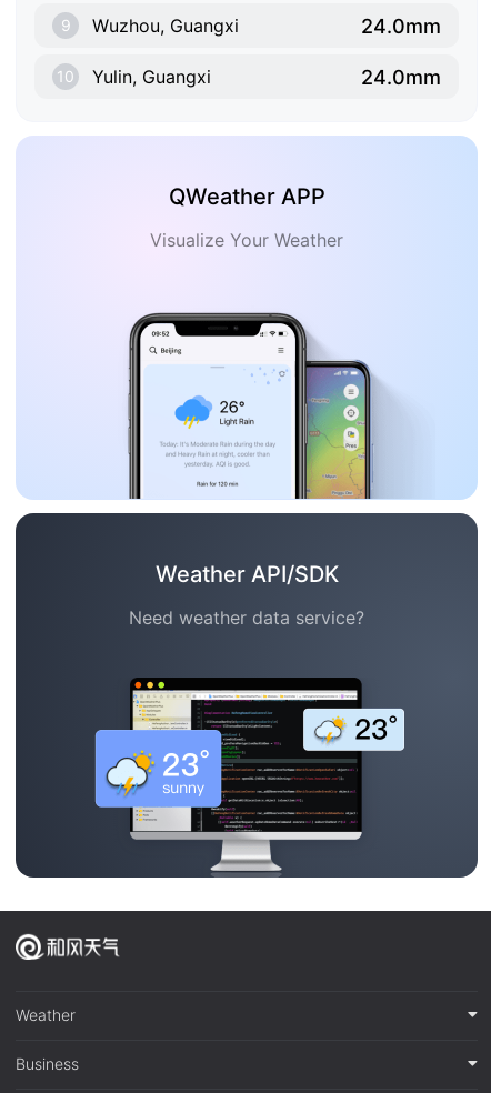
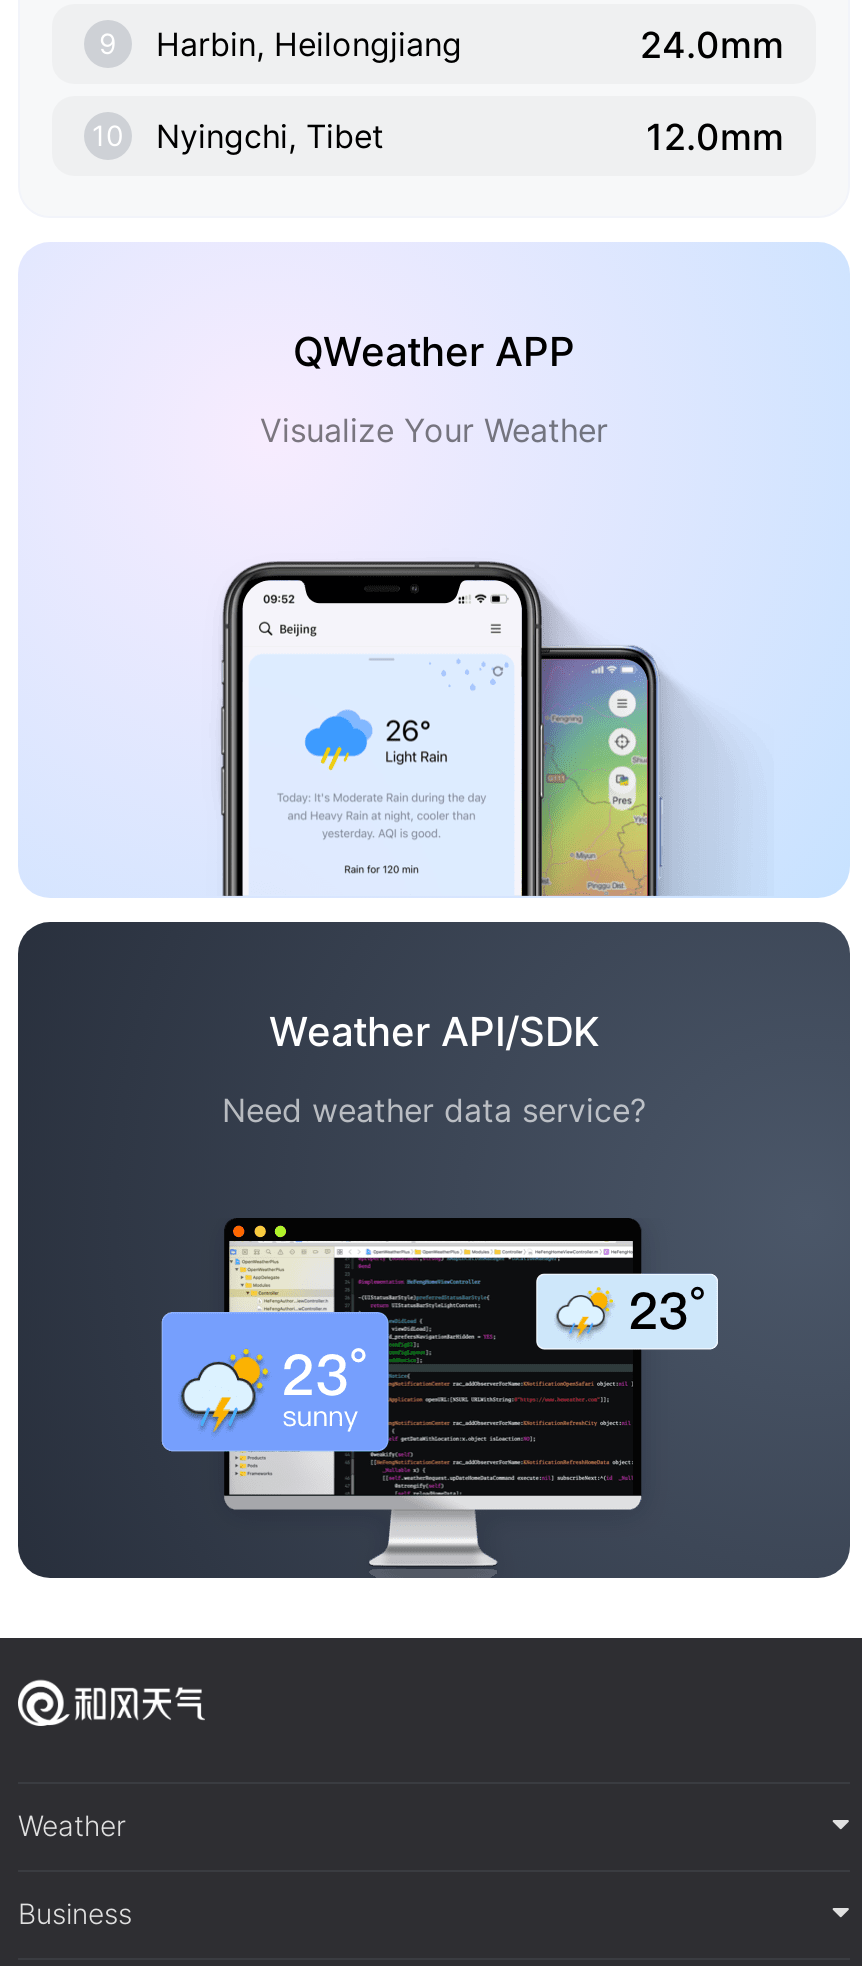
[92,15,239,37] Wuzhou, Guangxi -> [156,24,462,64] Harbin, Heilongjiang
[92,65,441,88] Yulin, Guangxi | 24.0mm -> [156,115,784,157] Nyingchi, Tibet | 12.0mm

